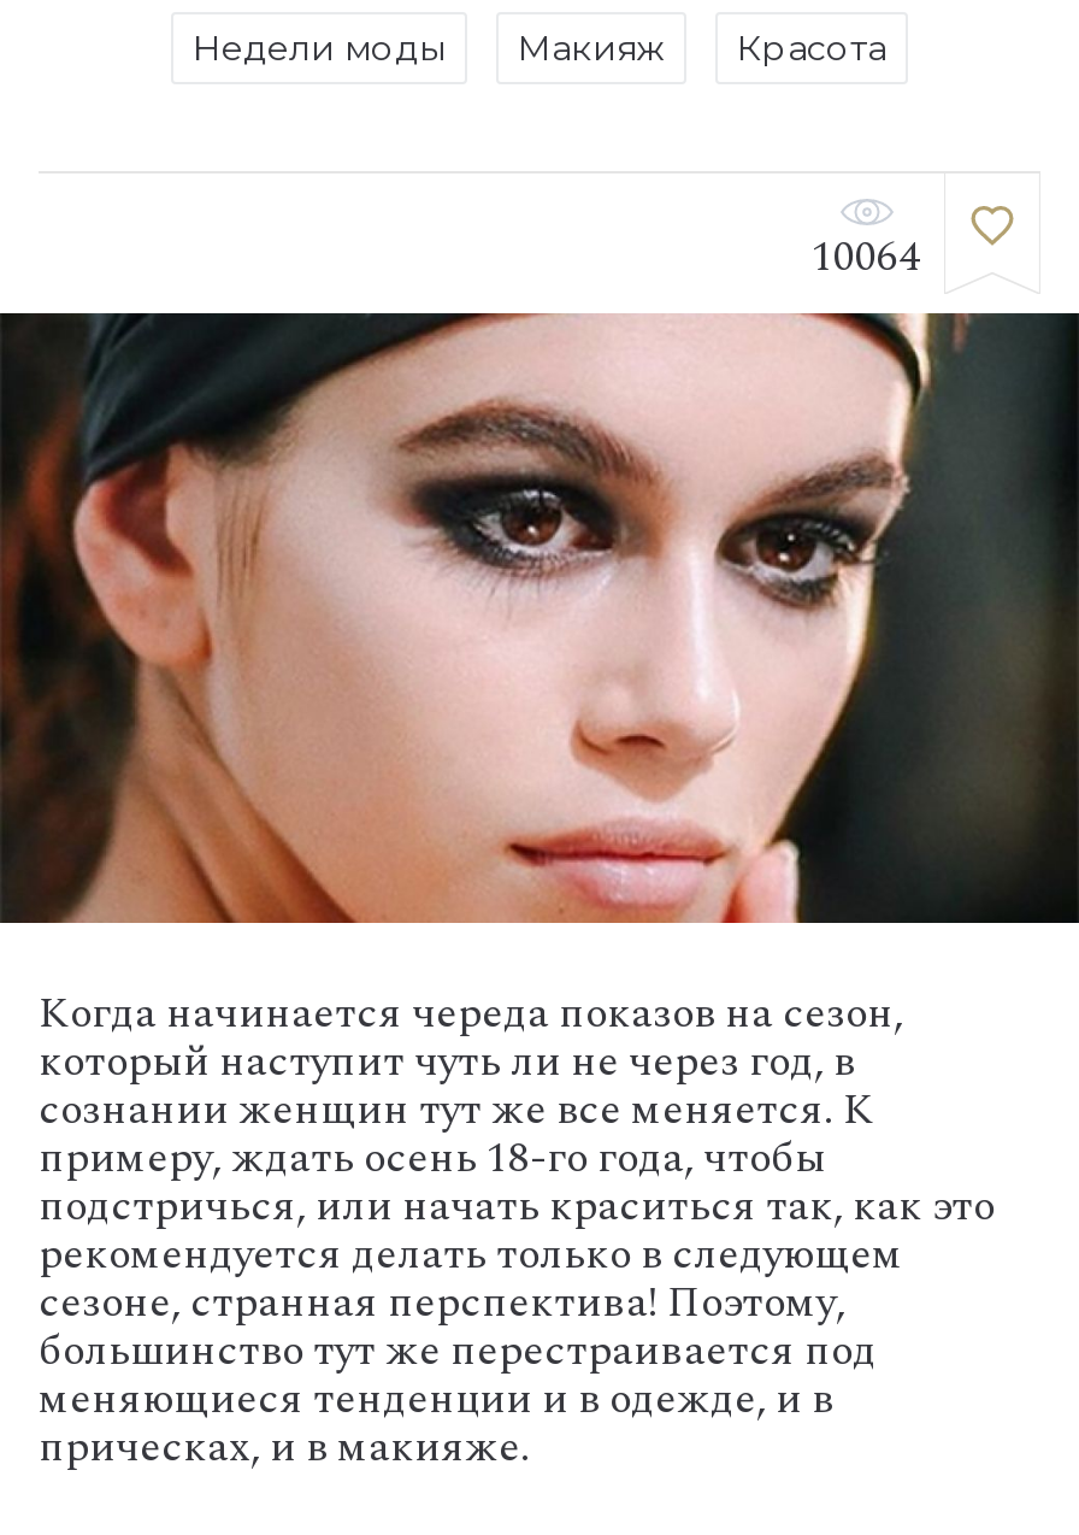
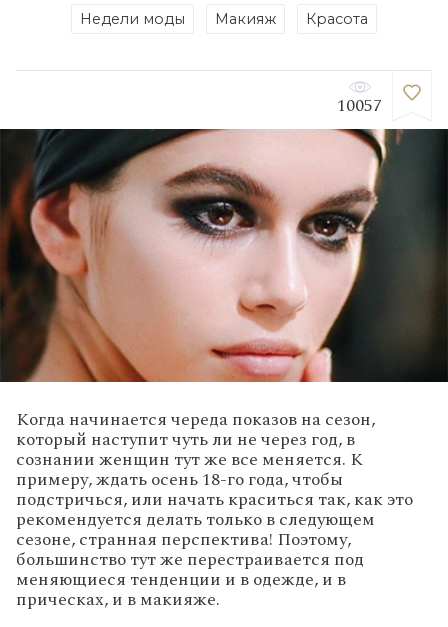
[812,224,920,289] 10064 -> [337,92,382,119] 10057

